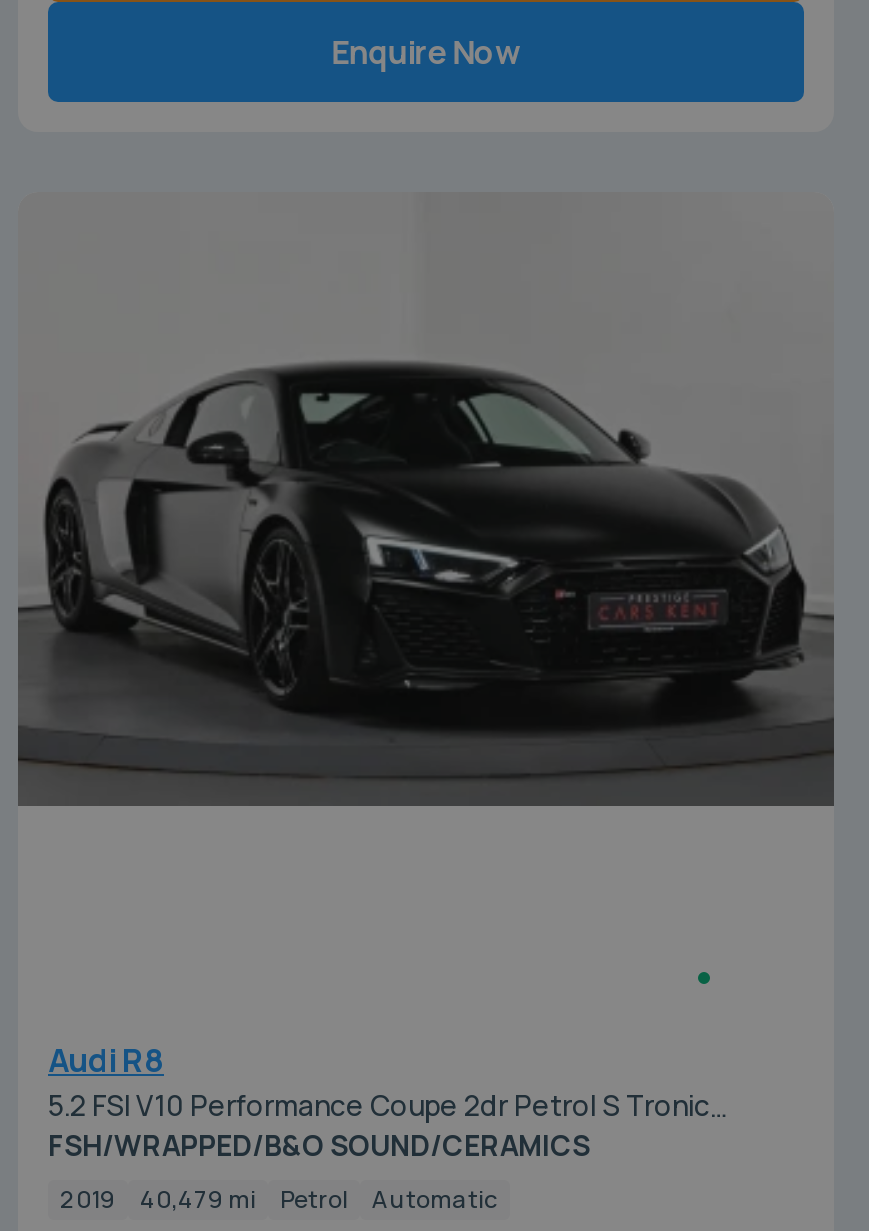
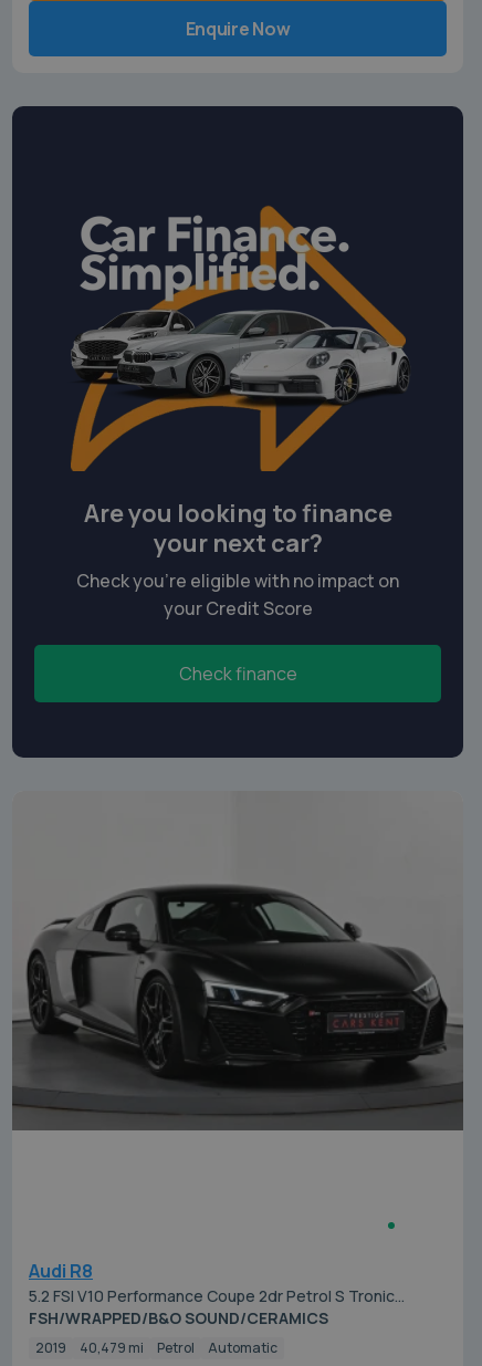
none -> [11,105,464,759] [image] | Are you looking to finance | your next car? | Check you're eligible with no impact on | your Credit Score | Check finance

